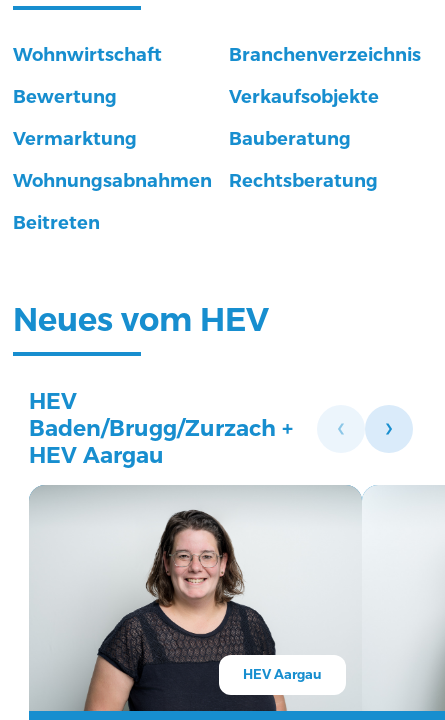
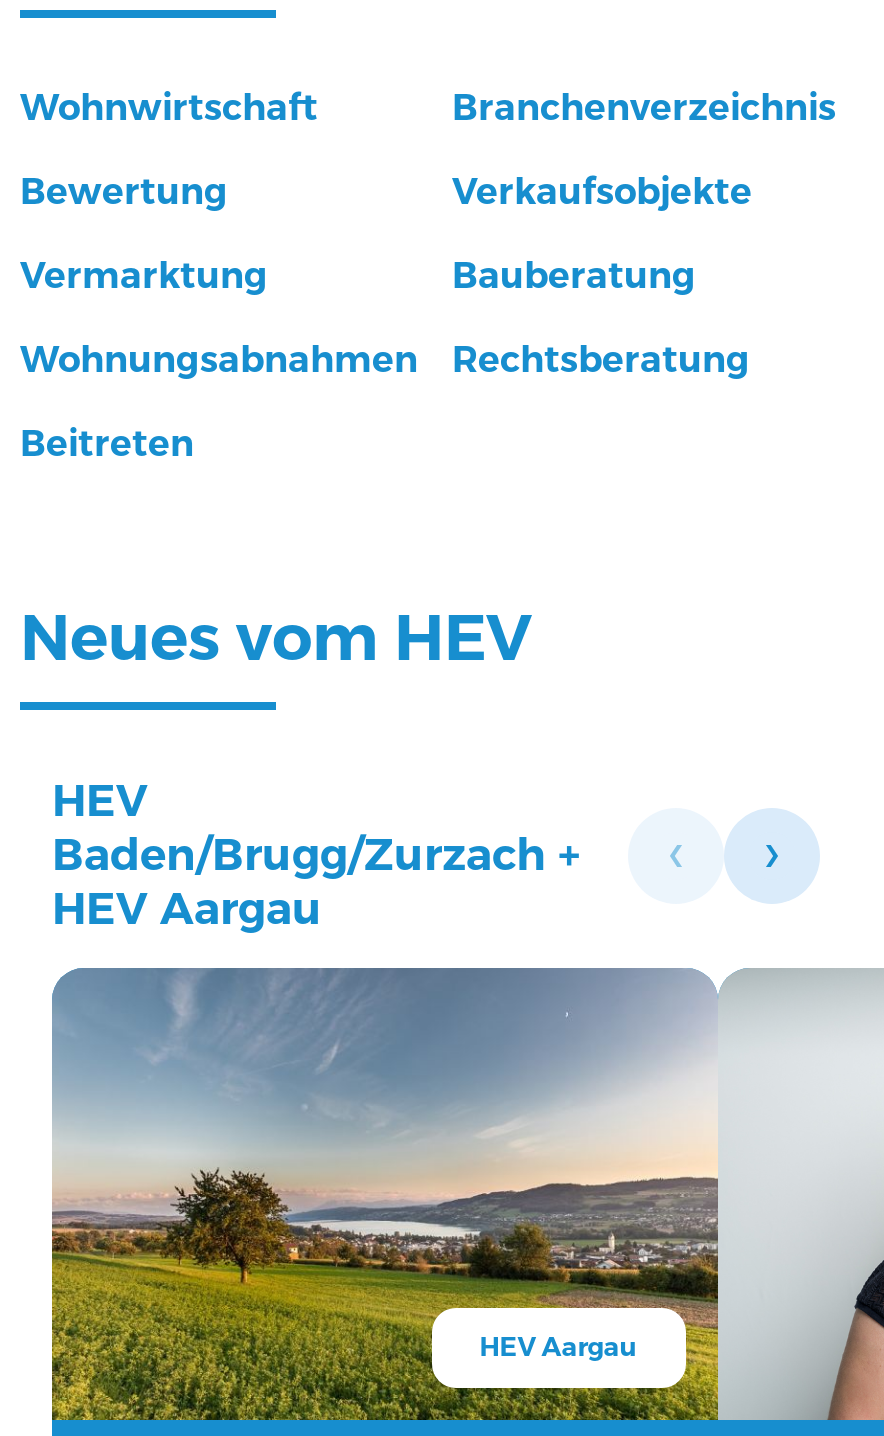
[29,486,442,712] [image] -> [50,968,878,1422] [image]

